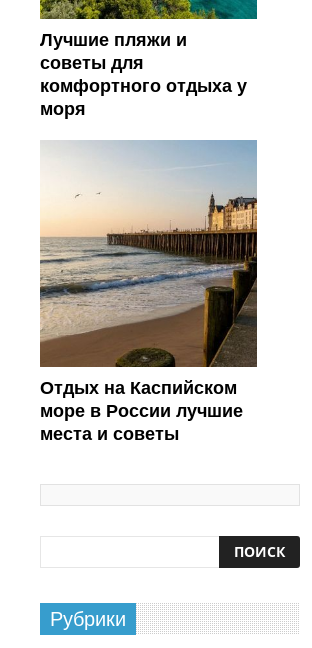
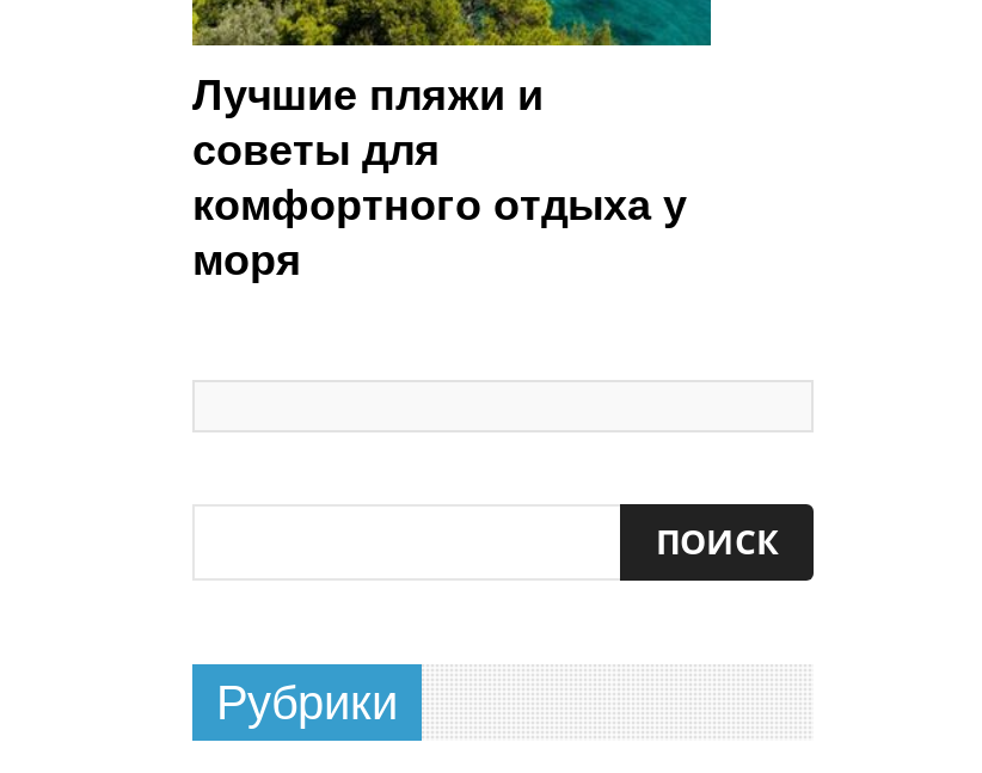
[39,139,258,444] [image] | Отдых на Каспийском | море в России лучшие | места и советы -> none

